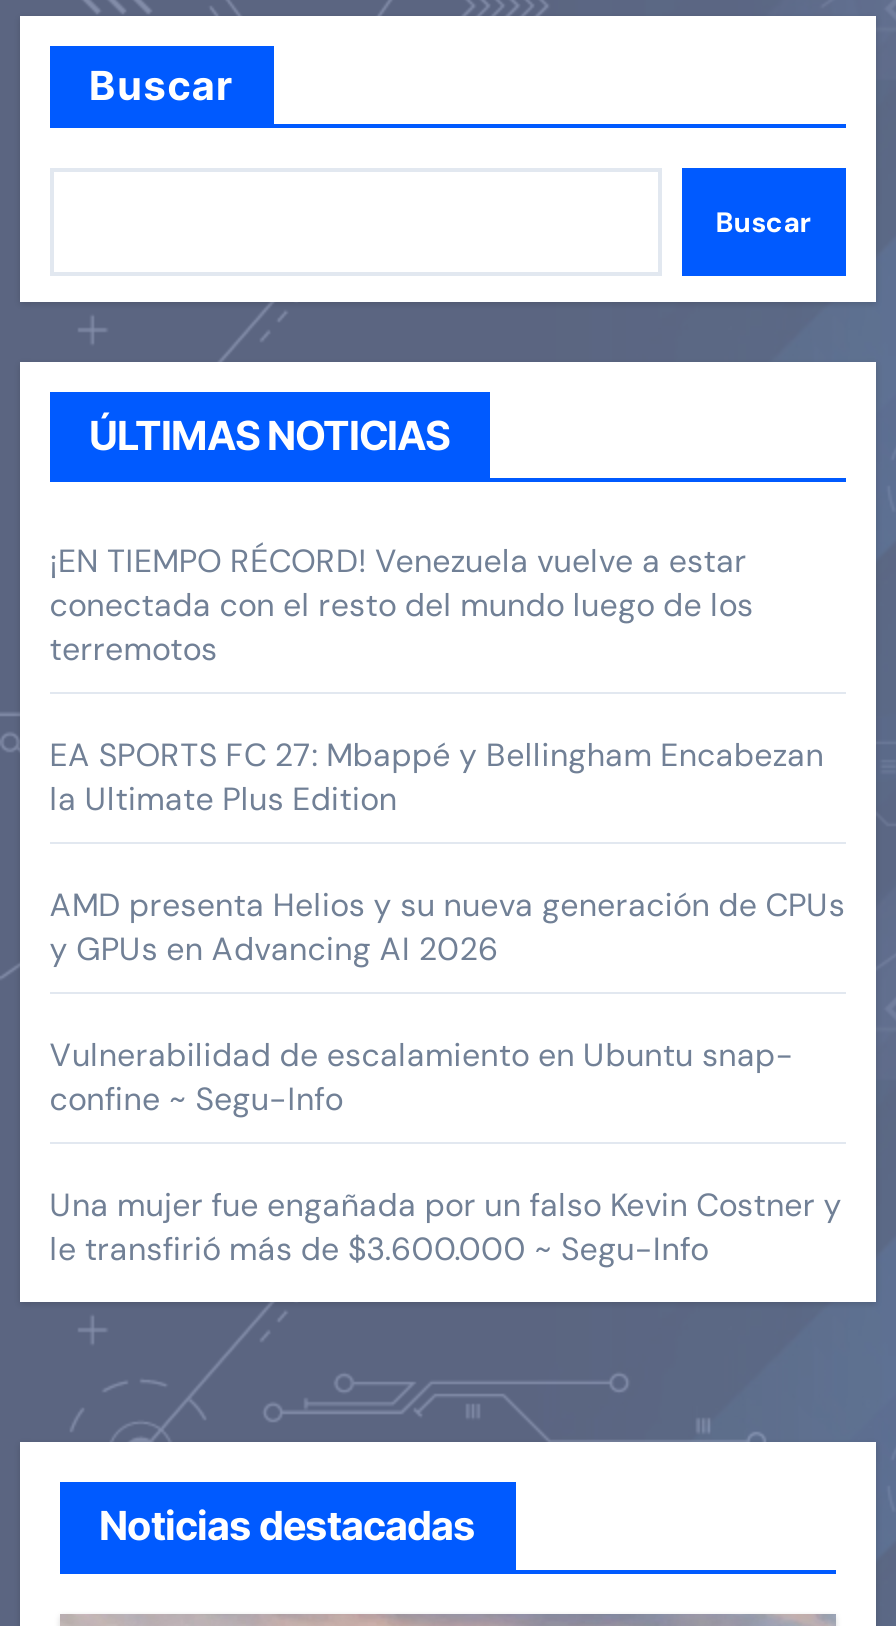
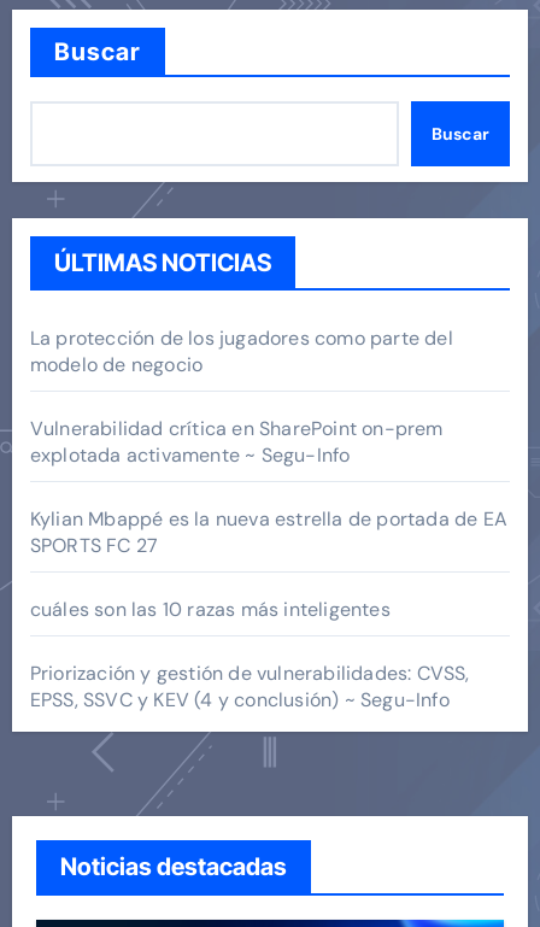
[50,541,754,671] ¡EN TIEMPO RÉCORD! Venezuela vuelve a estar | conectada con el resto del mundo luego de los | terremotos -> [30,326,453,378] La protección de los jugadores como parte del | modelo de negocio
[50,735,824,821] EA SPORTS FC 27: Mbappé y Bellingham Encabezan | la Ultimate Plus Edition -> [30,416,443,468] Vulnerabilidad crítica en SharePoint on-prem | explotada activamente ~ Segu-Info
[50,885,845,971] AMD presenta Helios y su nueva generación de CPUs | y GPUs en Advancing AI 2026 -> [30,507,507,559] Kylian Mbappé es la nueva estrella de portada de EA | SPORTS FC 27
[50,1035,794,1121] Vulnerabilidad de escalamiento en Ubuntu snap- | confine ~ Segu-Info -> [30,597,390,623] cuáles son las 10 razas más inteligentes
[50,1185,842,1271] Una mujer fue engañada por un falso Kevin Costner y | le transfirió más de $3.600.000 ~ Segu-Info -> [30,661,470,713] Priorización y gestión de vulnerabilidades: CVSS, | EPSS, SSVC y KEV (4 y conclusión) ~ Segu-Info

